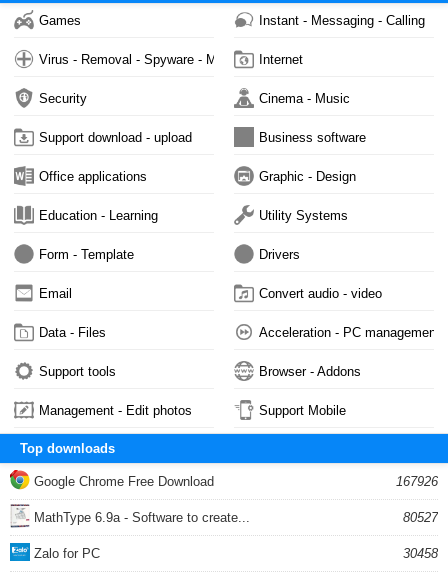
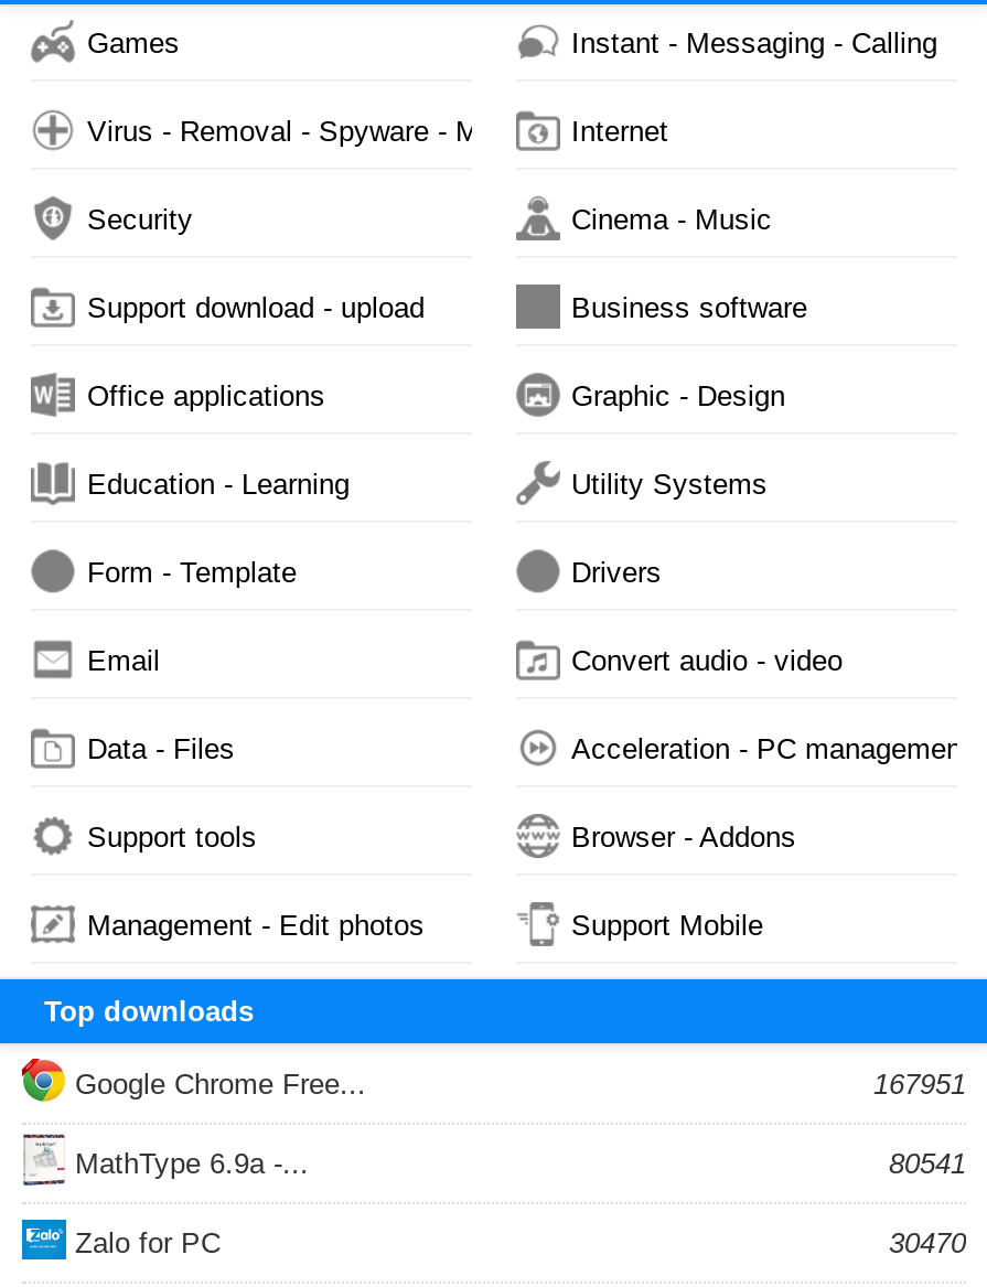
[30,474,438,489] Google Chrome Free Download | 167926 -> [66,1068,966,1101] Google Chrome Free... | 167951
[30,510,438,525] MathType 6.9a - Software to create... | 80527 -> [66,1147,966,1180] MathType 6.9a -... | 80541
[403,546,438,561] 30458 -> [889,1226,966,1259] 30470

